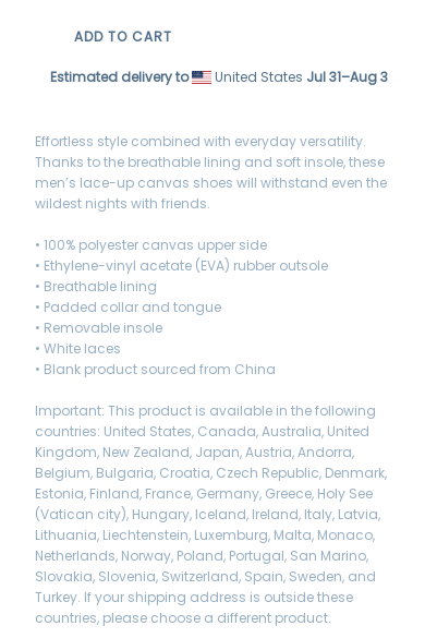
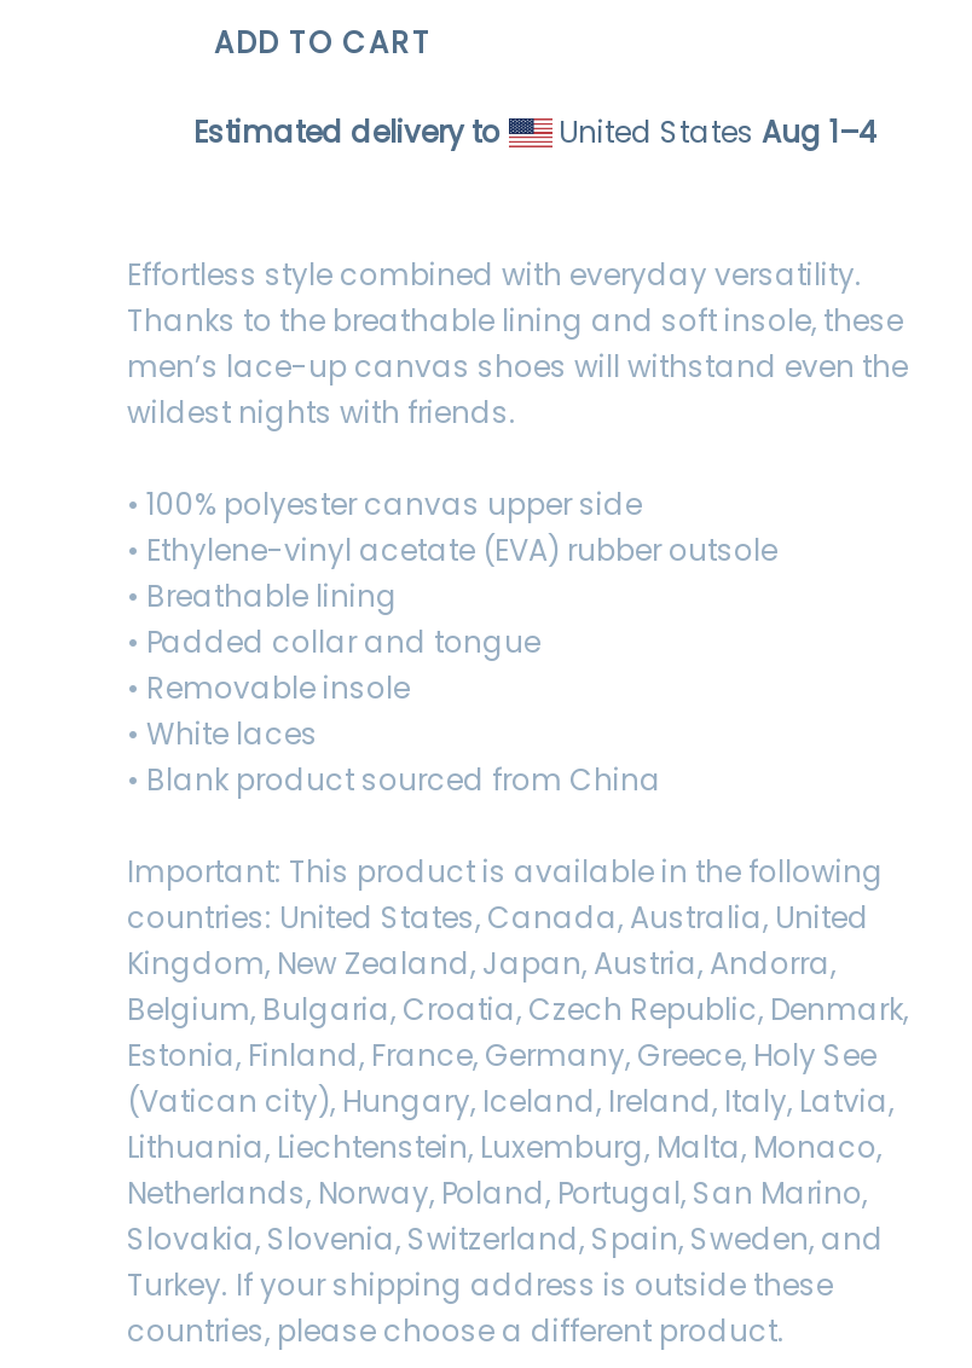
[211,68,388,86] United States Jul 31–Aug 3 -> [551,111,878,152] United States Aug 1–4

